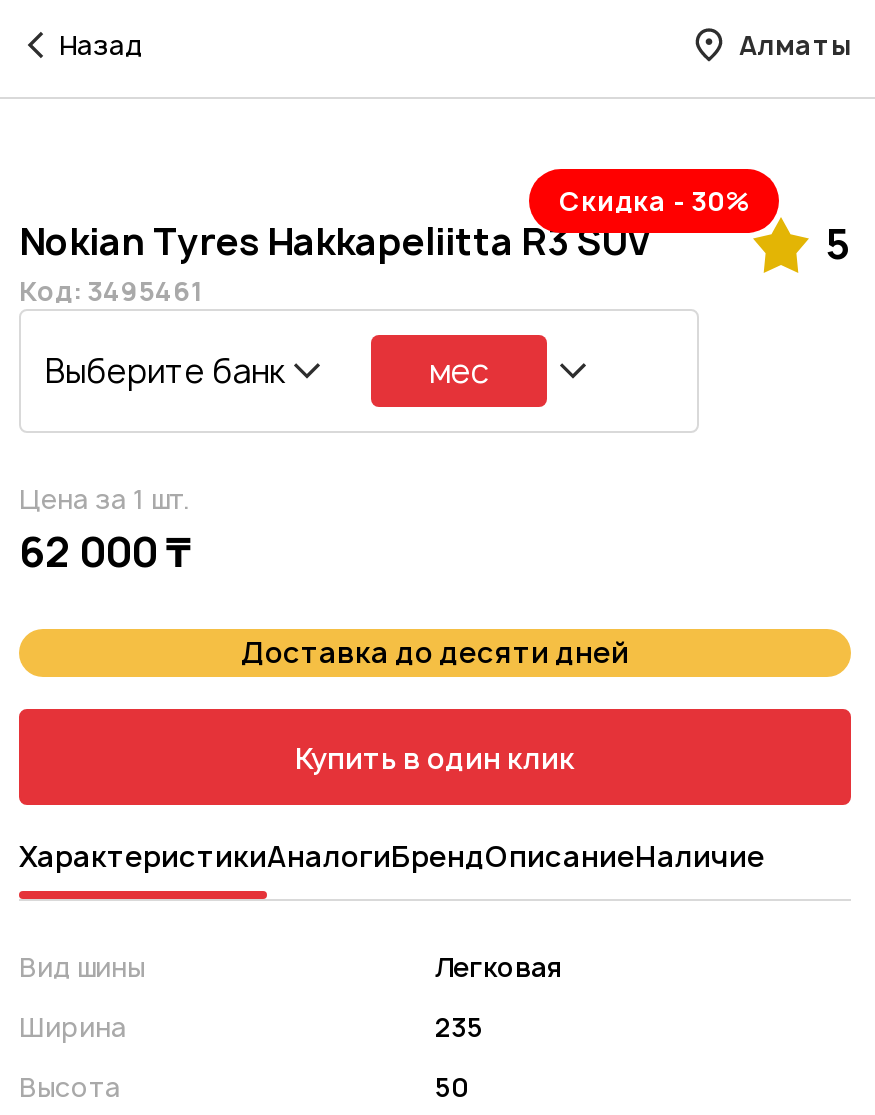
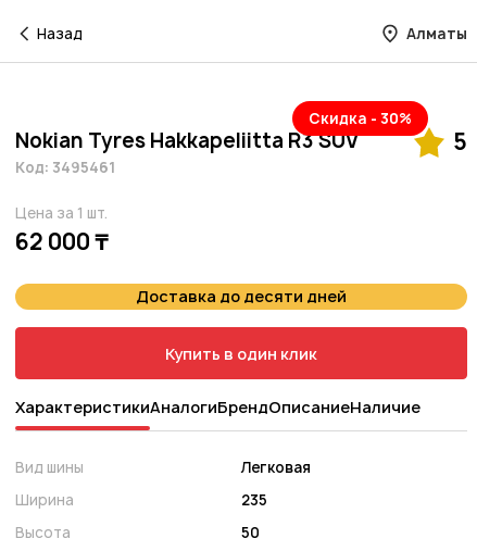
[45,349,489,393] Выберите банк | мес -> none

